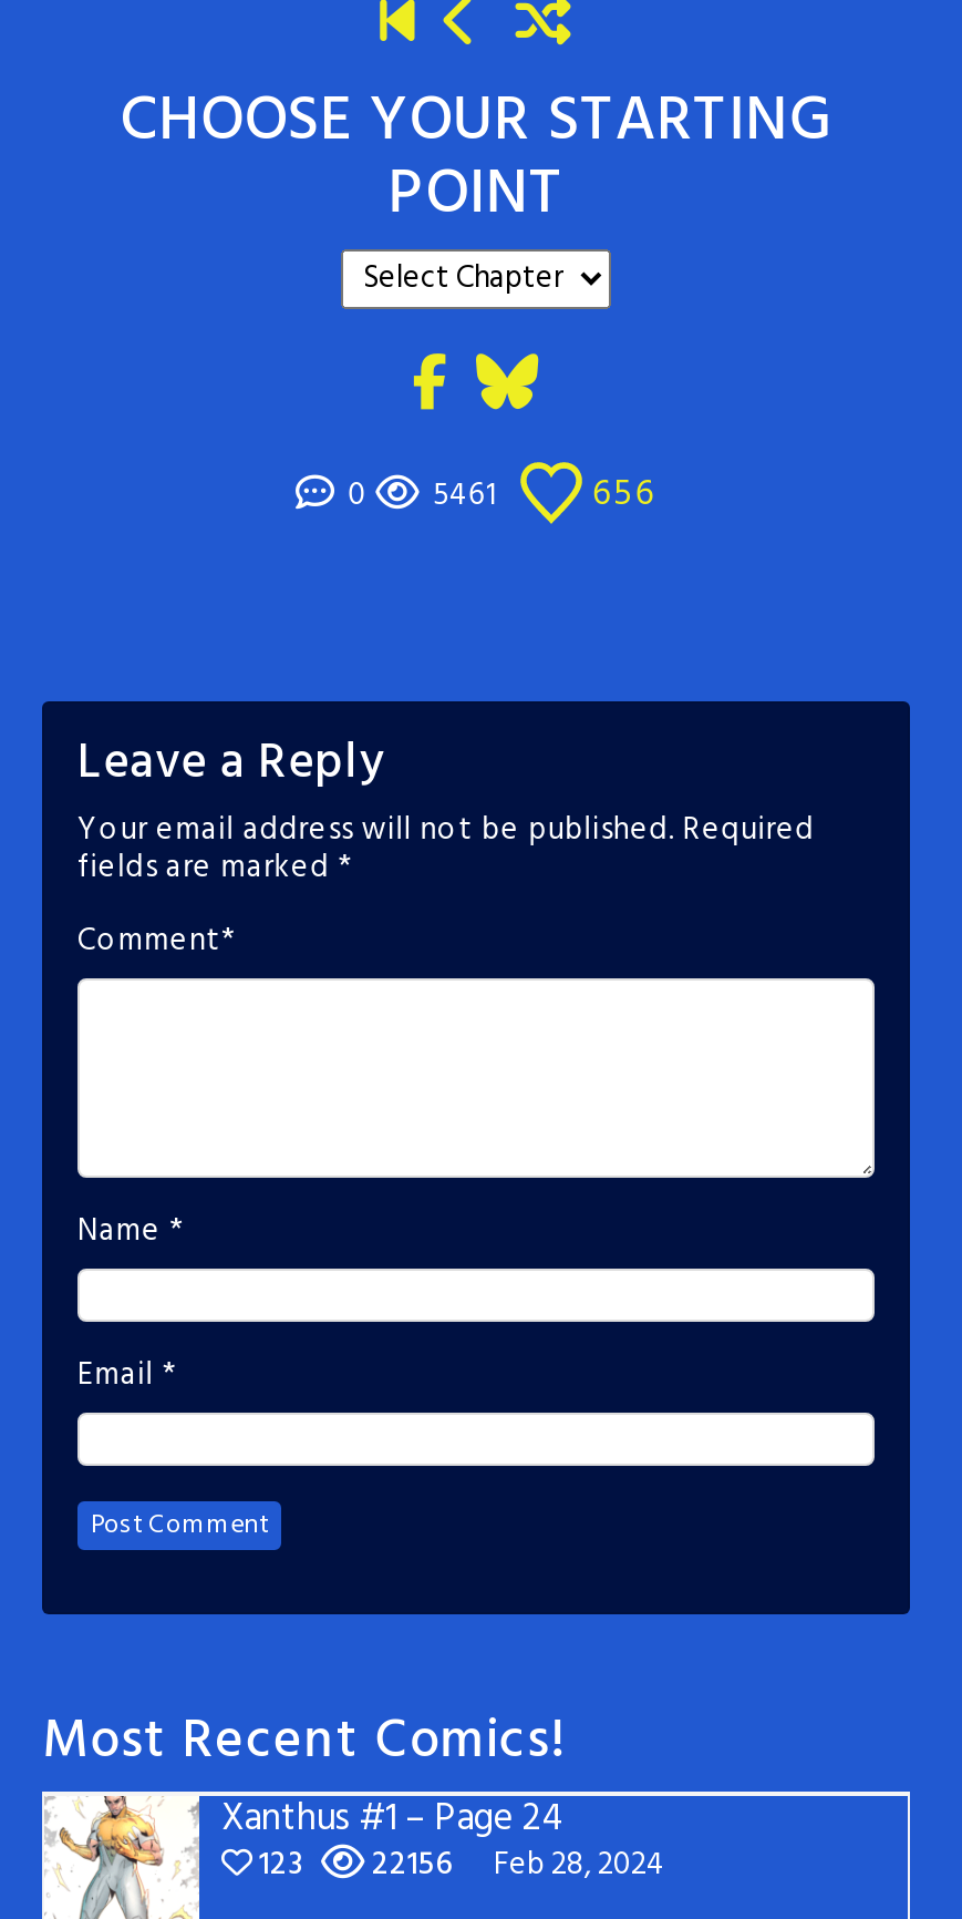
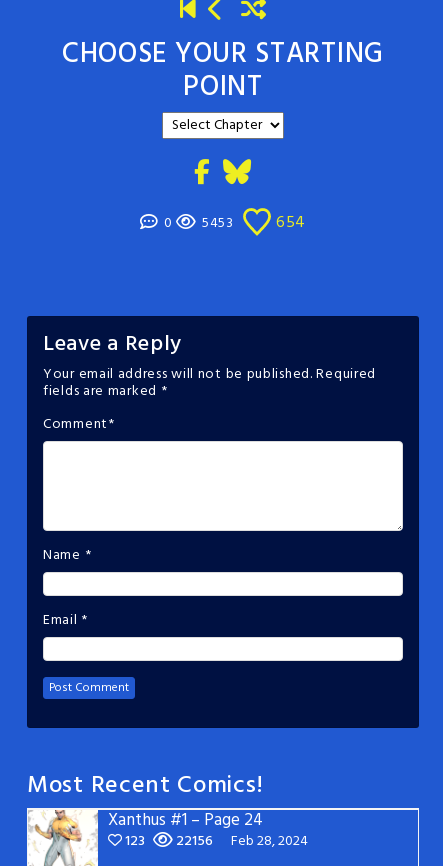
[432,470,499,521] 5461 -> [202,212,234,235] 5453
[592,465,656,523] 656 -> [276,210,306,236] 654

